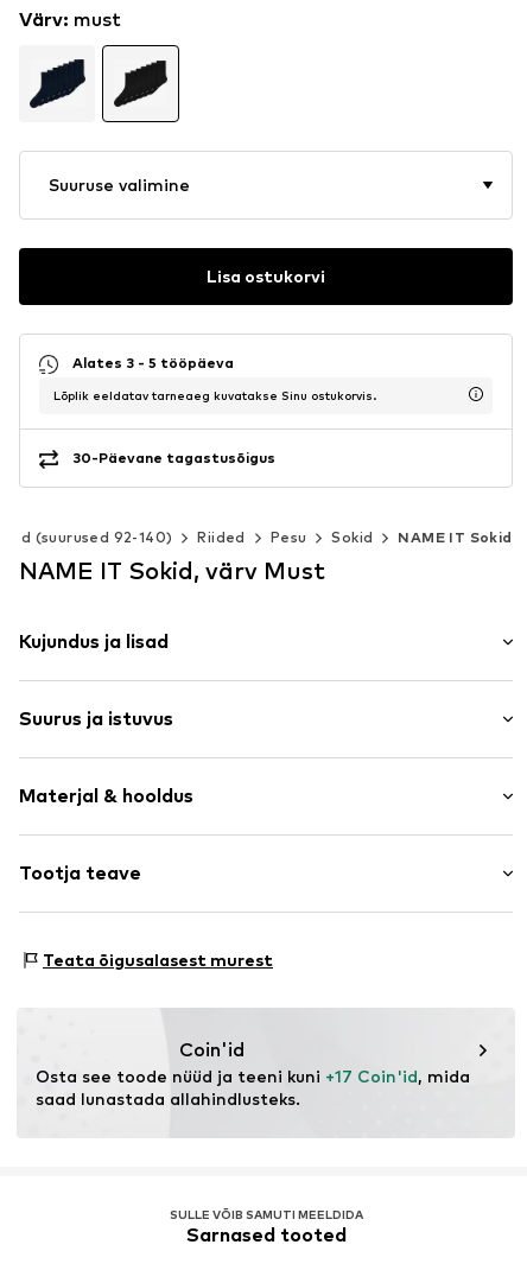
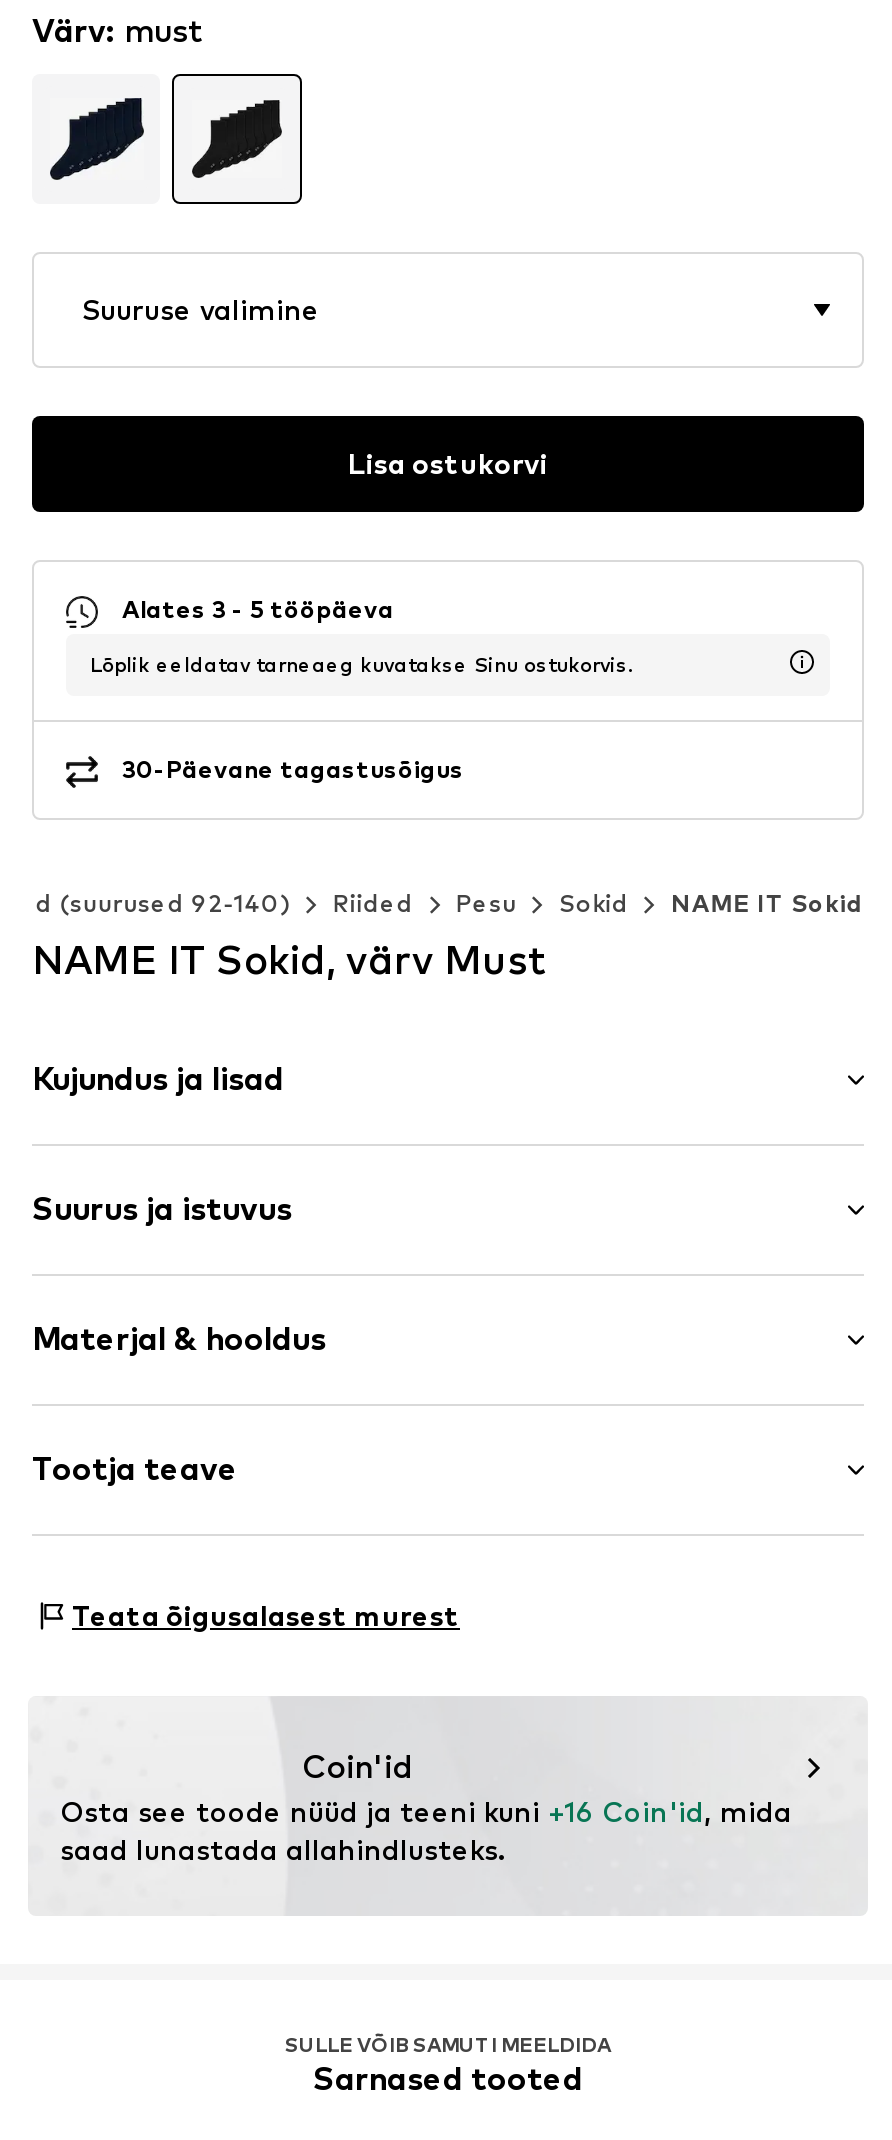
[36,1065,470,1086] Osta see toode nüüd ja teeni kuni +17 Coin'id, mida -> [60,1793,792,1827] Osta see toode nüüd ja teeni kuni +16 Coin'id, mida

